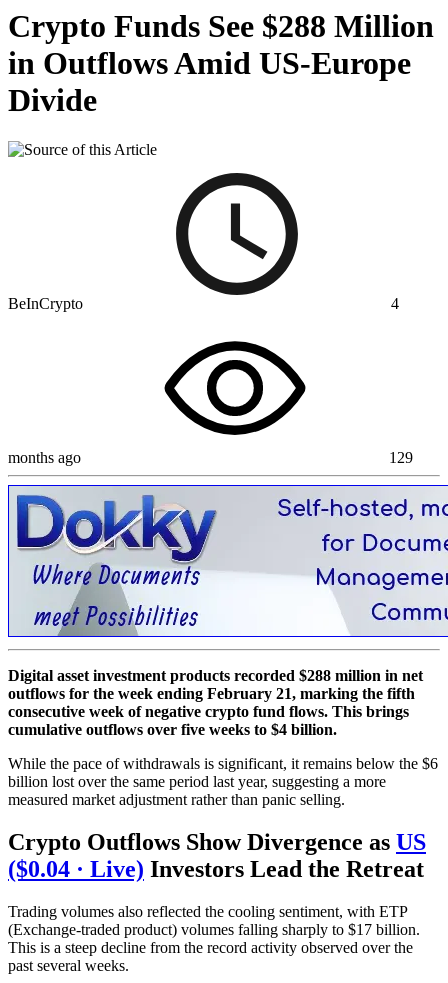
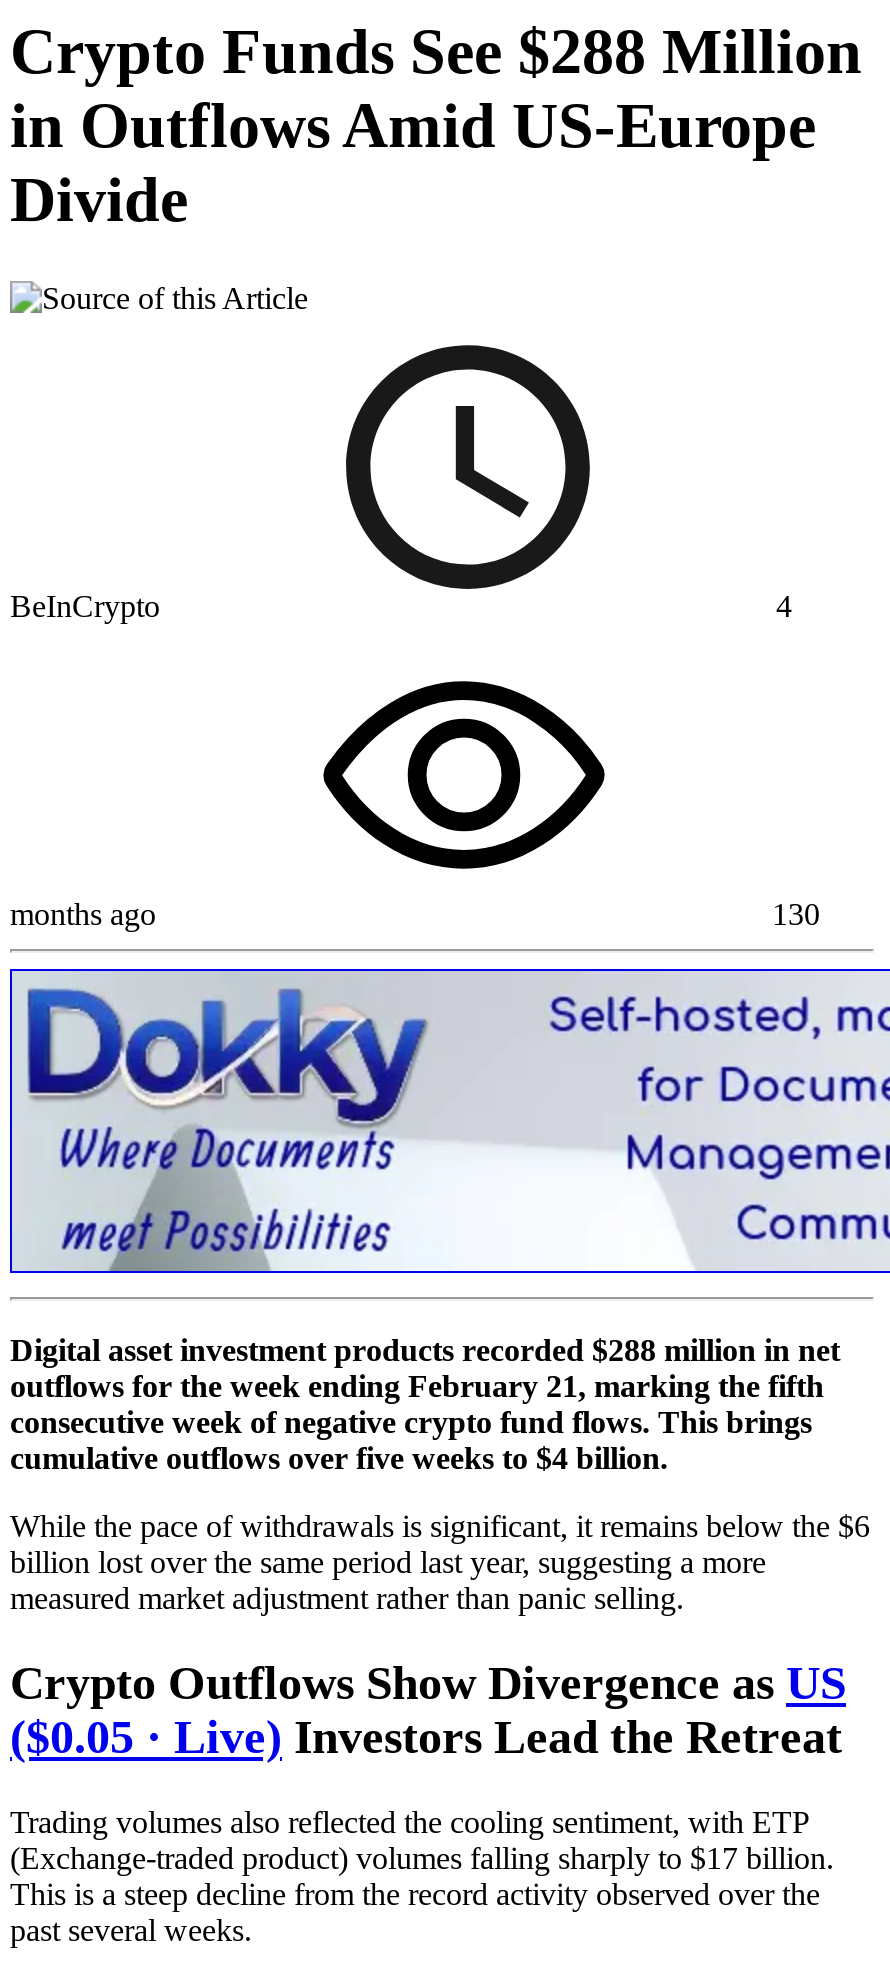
[385,449,413,466] 129 -> [764,897,820,931] 130
[8,856,424,882] ($0.04 · Live) Investors Lead the Retreat -> [10,1710,842,1762] ($0.05 · Live) Investors Lead the Retreat

